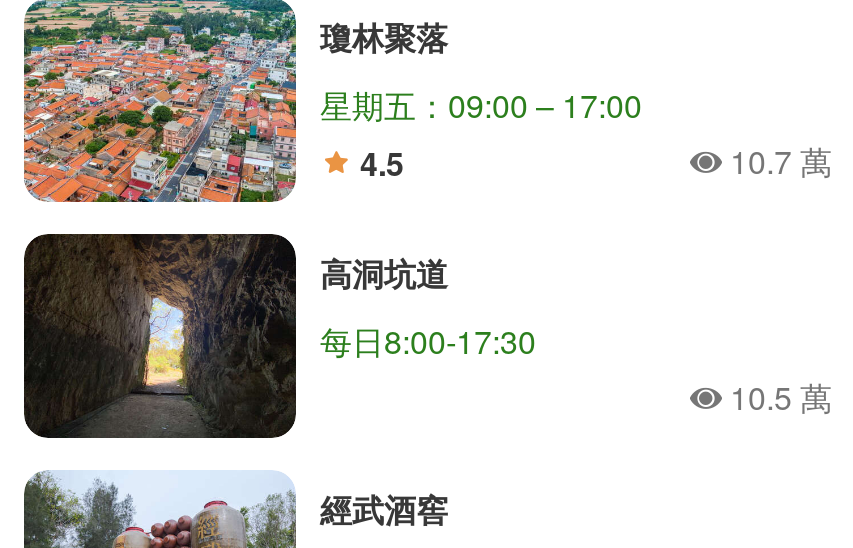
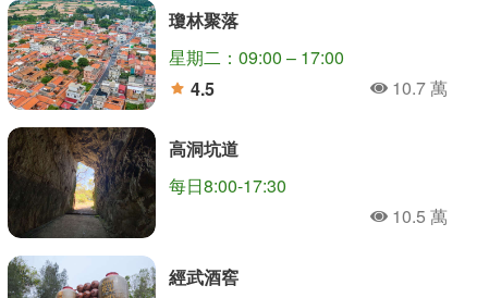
[320,82,642,128] 星期五：09:00 – 17:00 -> [169,45,344,70] 星期二：09:00 – 17:00

